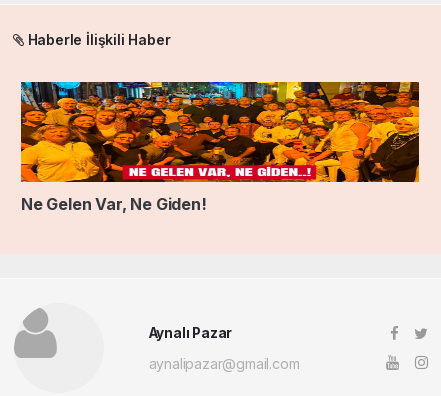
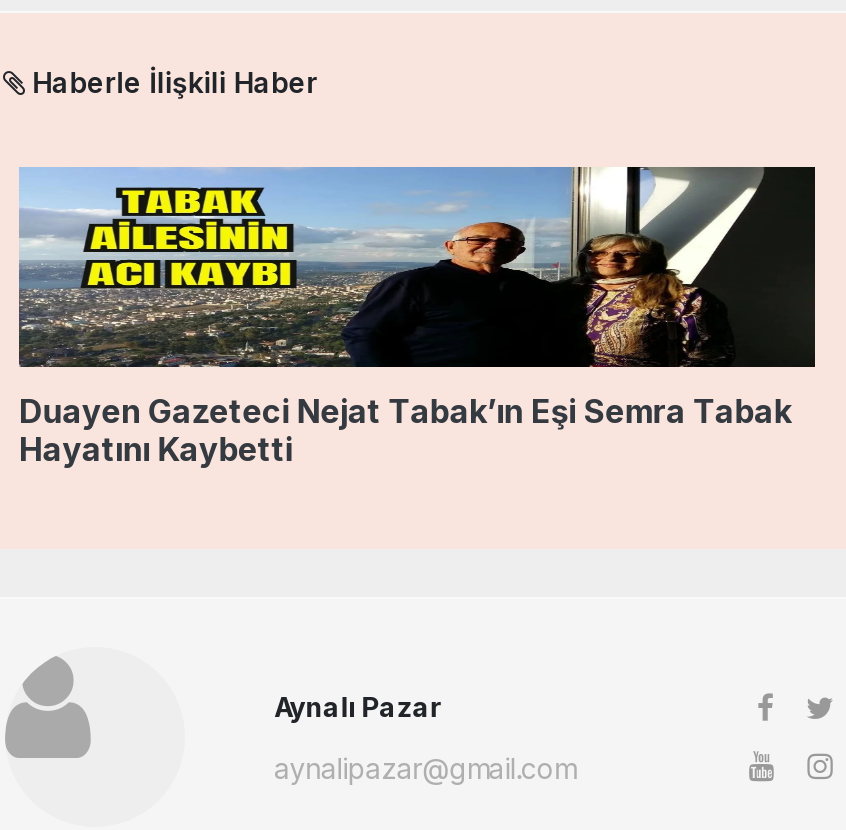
[20,81,420,214] [image] | Ne Gelen Var, Ne Giden! -> [17,165,817,469] [image] | Duayen Gazeteci Nejat Tabak’ın Eşi Semra Tabak | Hayatını Kaybetti

